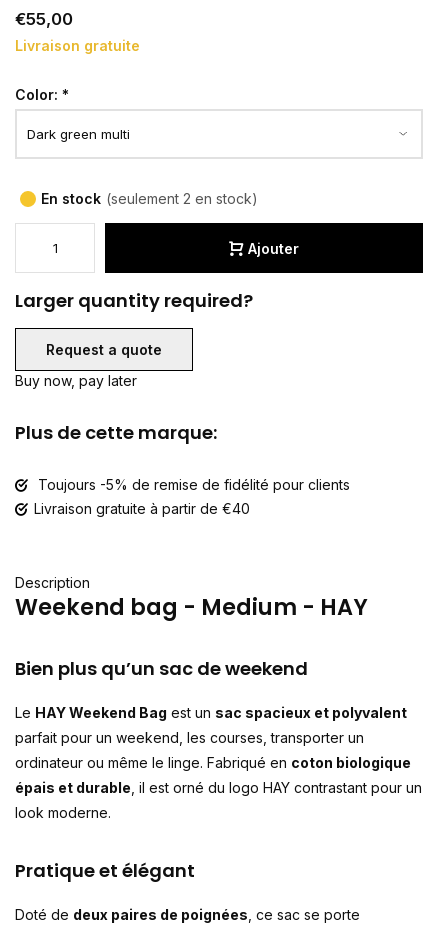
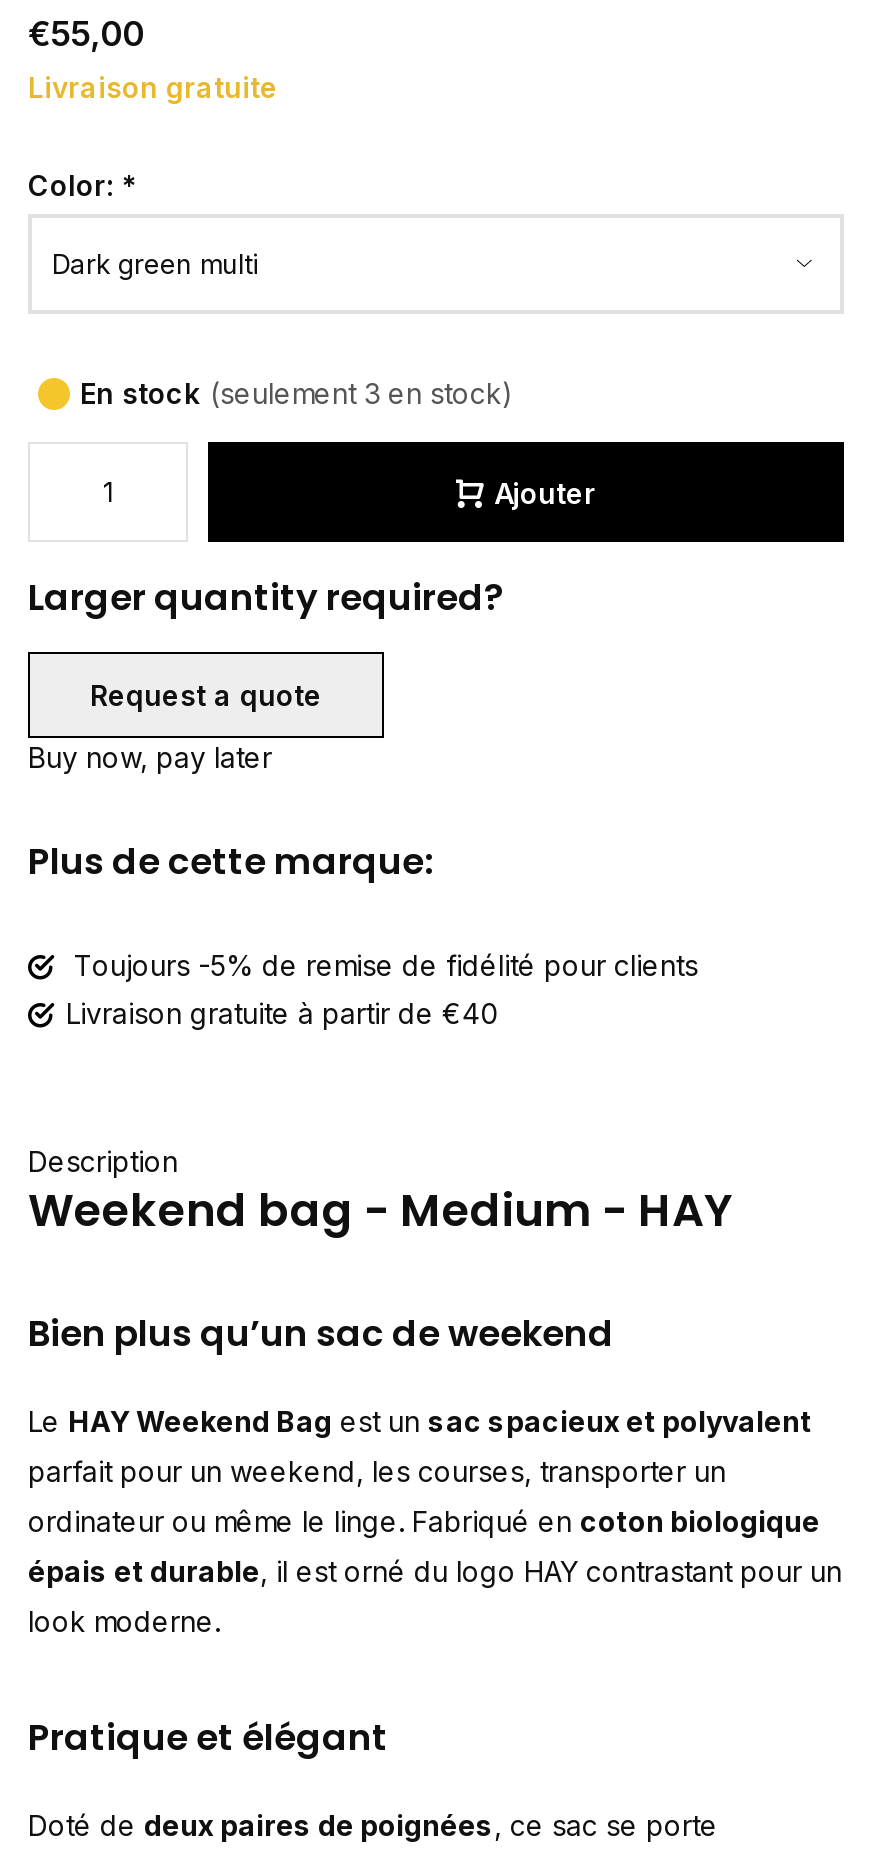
[41,190,258,207] En stock (seulement 2 en stock) -> [80,376,514,410] En stock (seulement 3 en stock)

